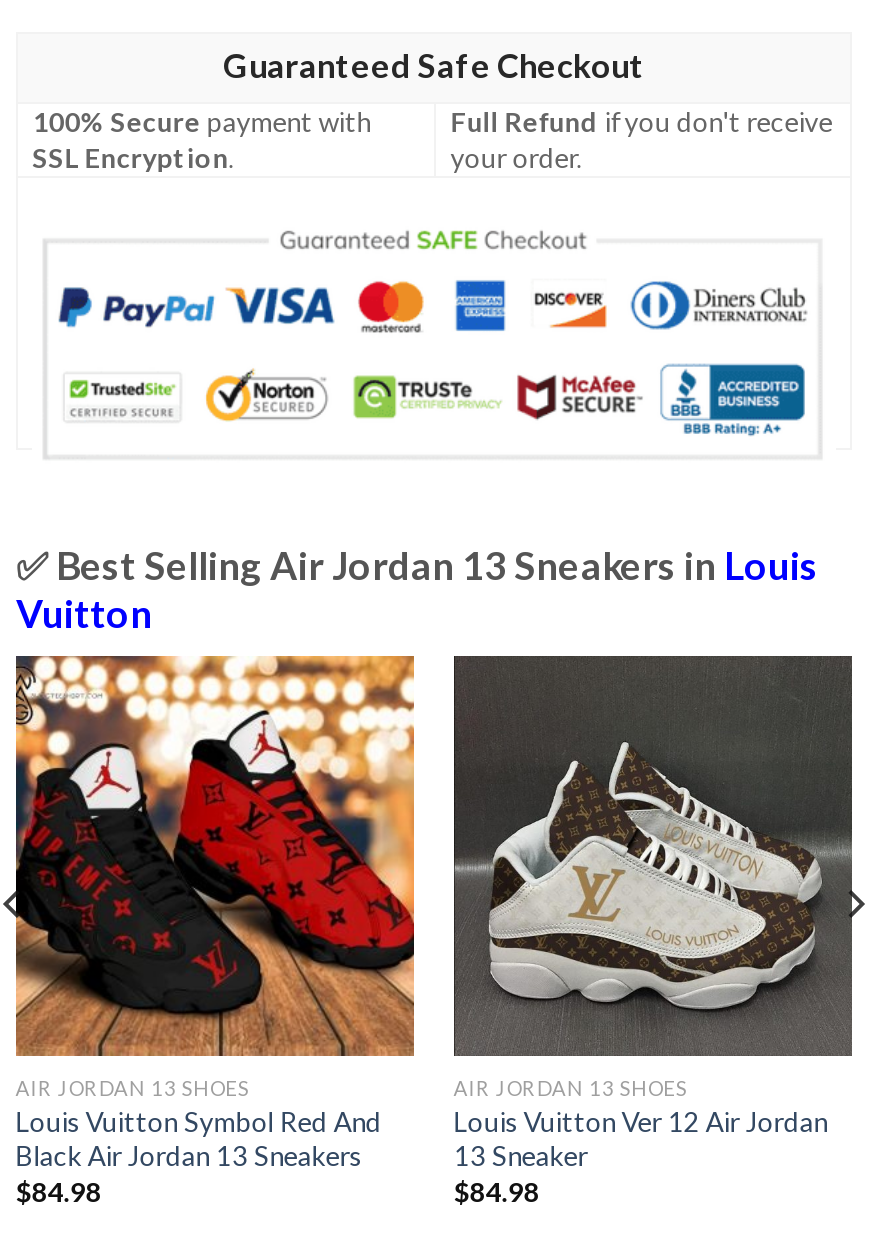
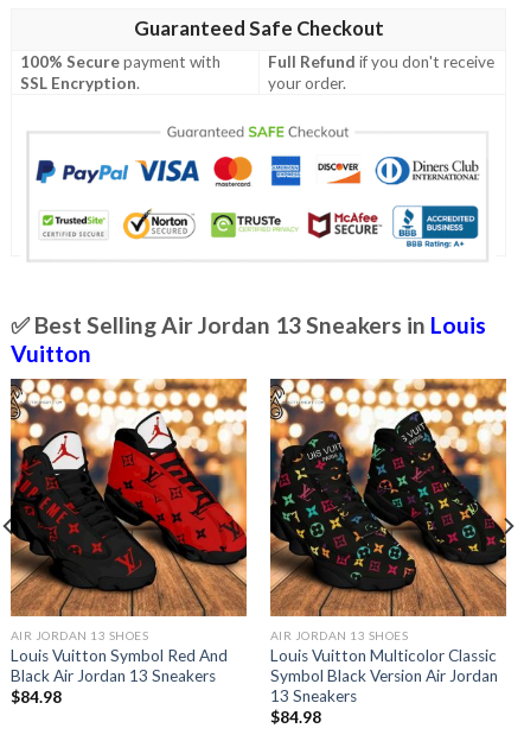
[452,654,854,1172] [image] | Louis Vuitton Ver 12 Air Jordan | 13 Sneaker -> [269,378,507,705] [image] | Louis Vuitton Multicolor Classic | Symbol Black Version Air Jordan | 13 Sneakers

